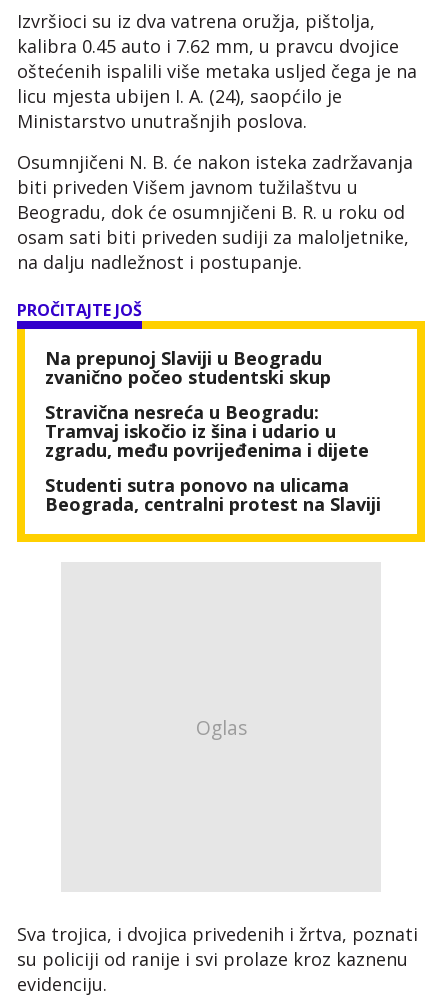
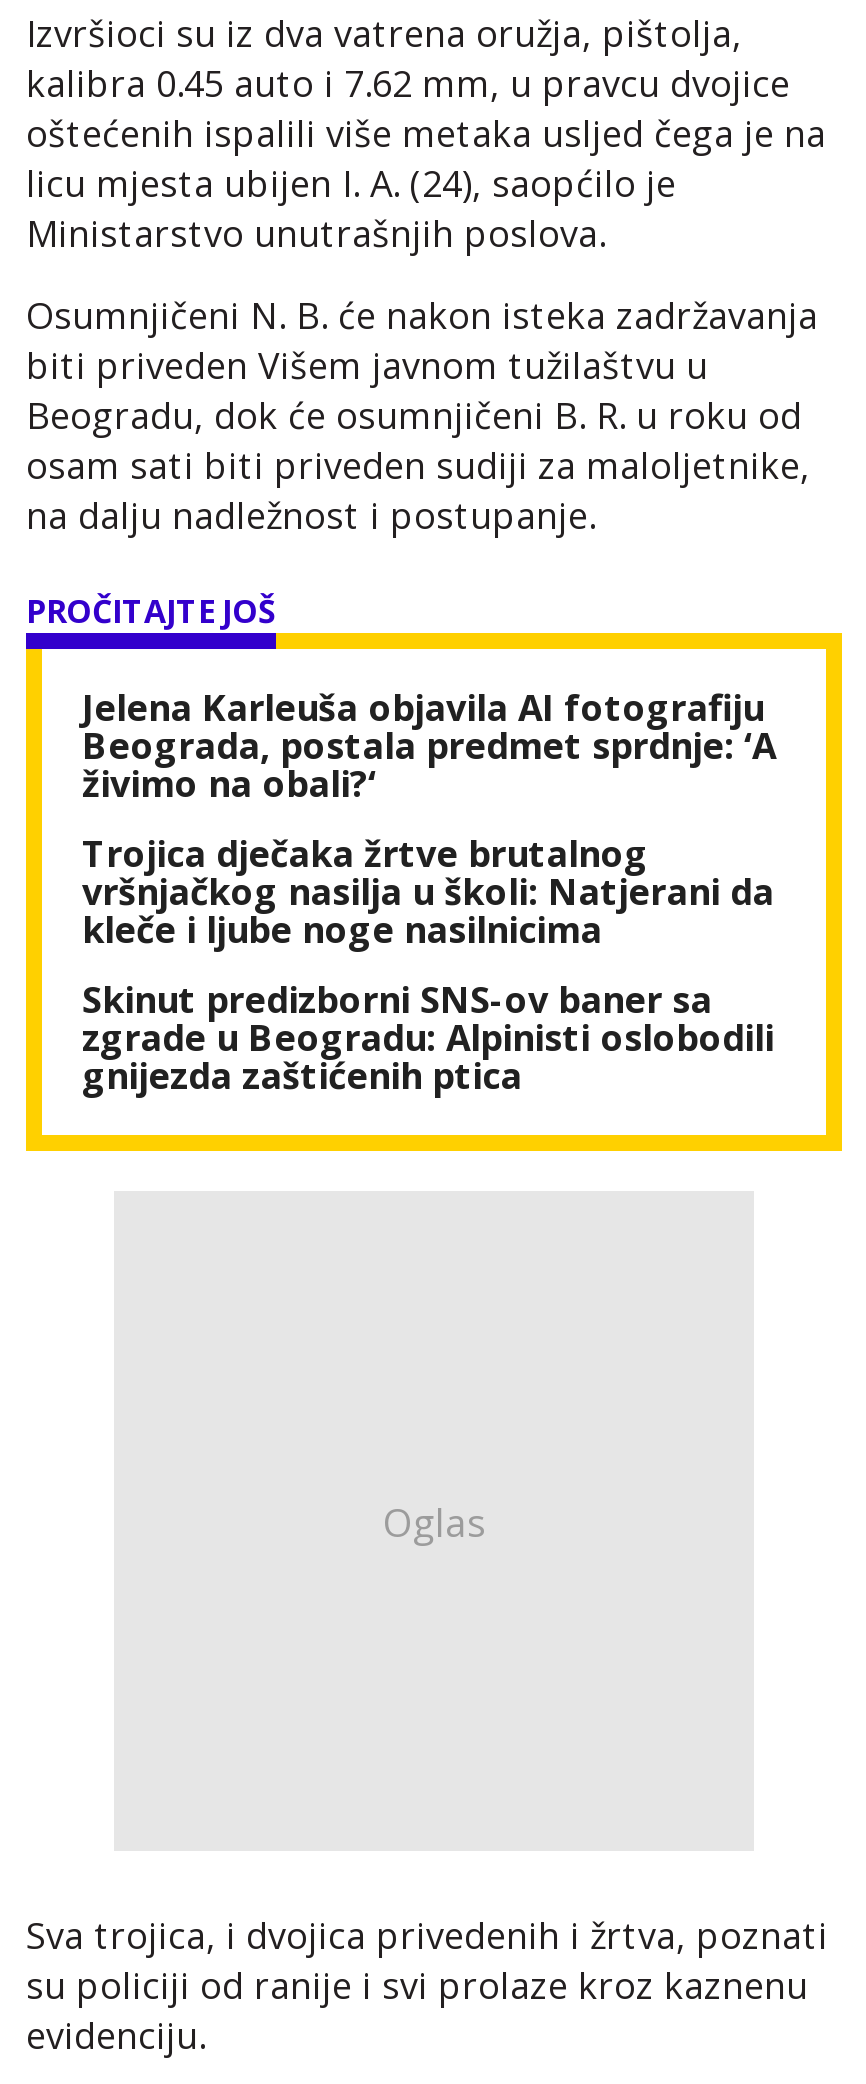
[45,346,331,389] Na prepunoj Slaviji u Beogradu | zvanično počeo studentski skup -> [82,684,776,808] Jelena Karleuša objavila AI fotografiju | Beograda, postala predmet sprdnje: ‘A | živimo na obali?‘
[45,400,369,462] Stravična nesreća u Beogradu: | Tramvaj iskočio iz šina i udario u | zgradu, među povrijeđenima i dijete -> [82,830,774,954] Trojica dječaka žrtve brutalnog | vršnjačkog nasilja u školi: Natjerani da | kleče i ljube noge nasilnicima
[45,473,381,516] Studenti sutra ponovo na ulicama | Beograda, centralni protest na Slaviji -> [82,976,774,1100] Skinut predizborni SNS-ov baner sa | zgrade u Beogradu: Alpinisti oslobodili | gnijezda zaštićenih ptica

